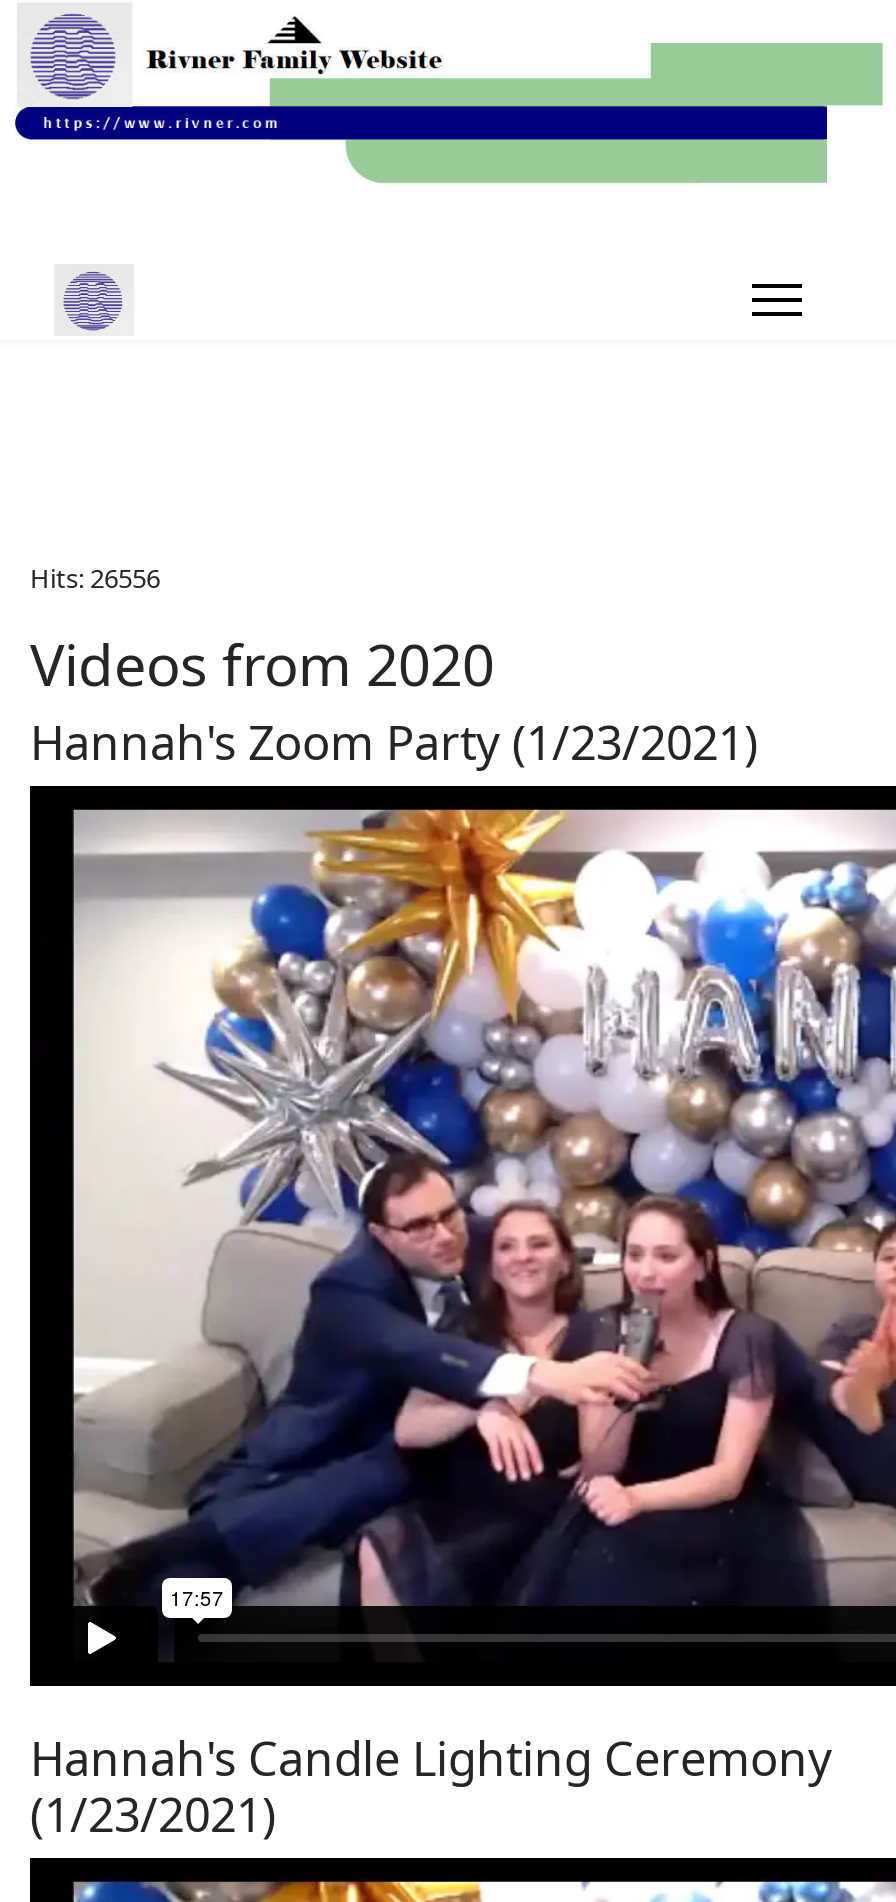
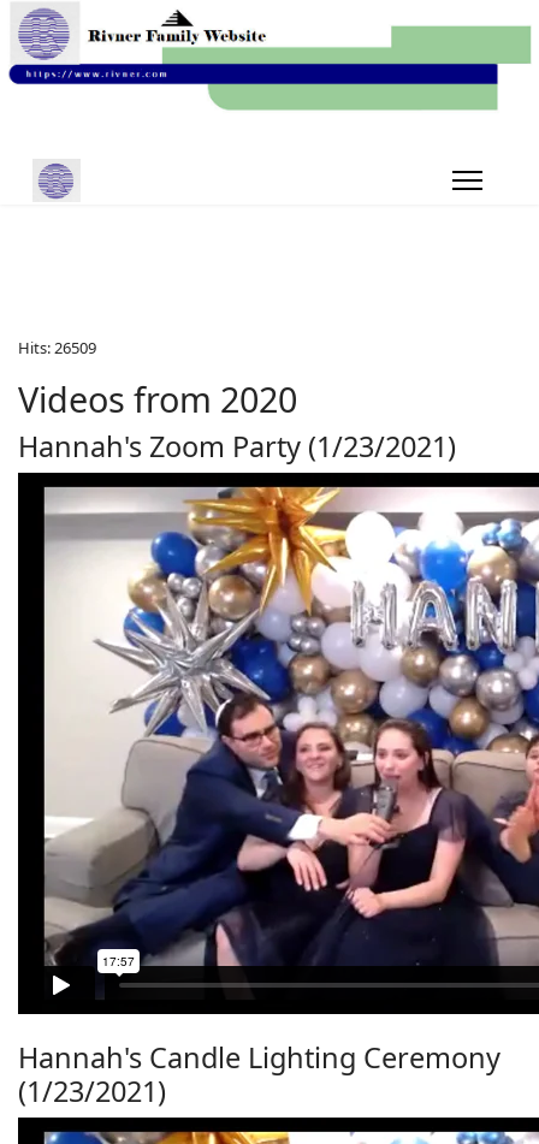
[30,560,160,596] Hits: 26556 -> [18,337,96,359] Hits: 26509

